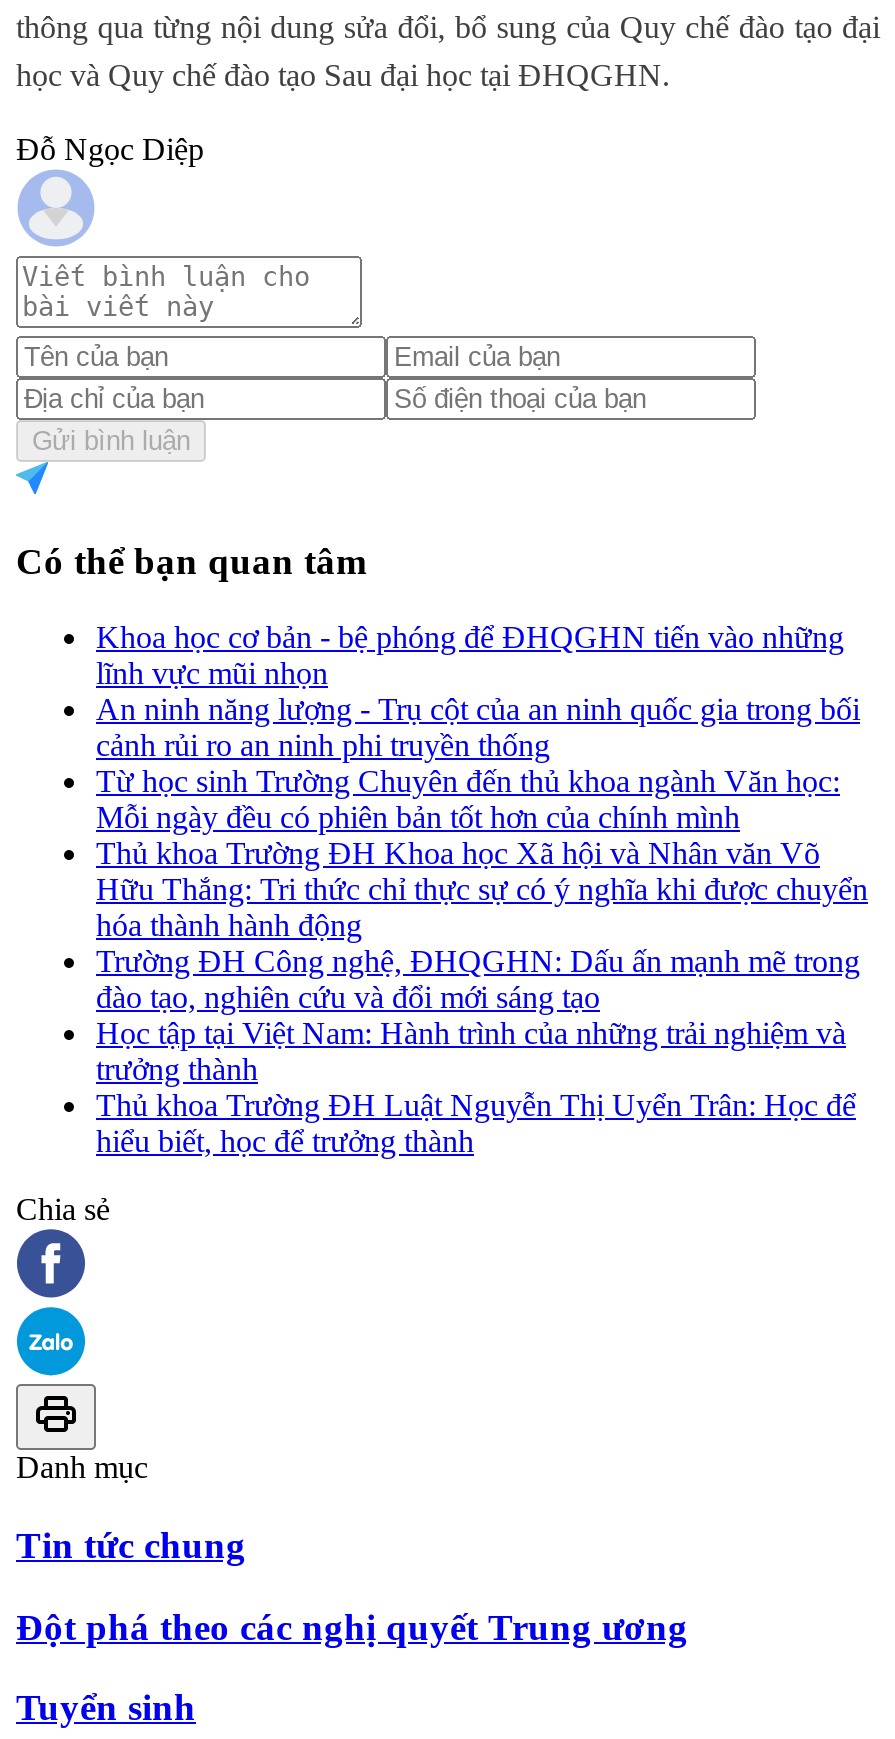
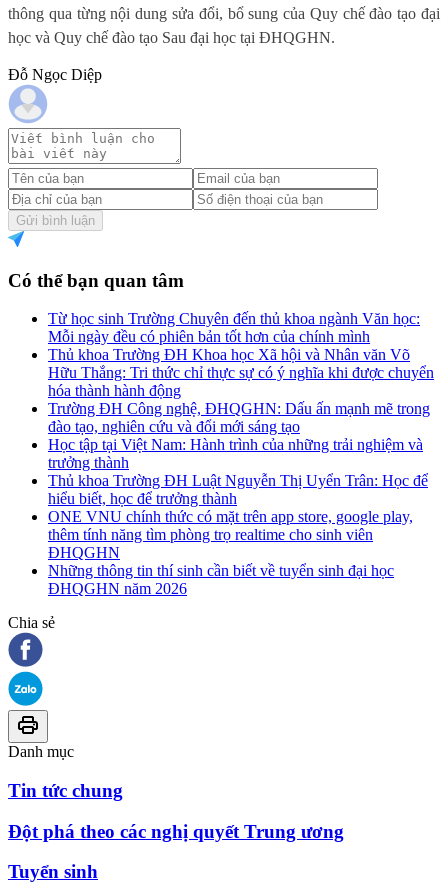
[96,620,860,762] Khoa học cơ bản - bệ phóng để ĐHQGHN tiến vào những | lĩnh vực mũi nhọn | An ninh năng lượng - Trụ cột của an ninh quốc gia trong bối | cảnh rủi ro an ninh phi truyền thống -> none
moved [96,764,868,1158] -> [48,310,434,507]: Từ học sinh Trường Chuyên đến thủ khoa ngành Văn học: | Mỗi ngày đều có phiên bản tốt hơn của chính mình | Thủ khoa Trường ĐH Khoa học Xã hội và Nhân văn Võ | ... | Thủ khoa Trường ĐH Luật Nguyễn Thị Uyển Trân: Học để | hiểu biết, học để trưởng thành
none -> [48,508,413,597] ONE VNU chính thức có mặt trên app store, google play, | thêm tính năng tìm phòng trọ realtime cho sinh viên | ĐHQGHN | Những thông tin thí sinh cần biết về tuyển sinh đại học | ĐHQGHN năm 2026

